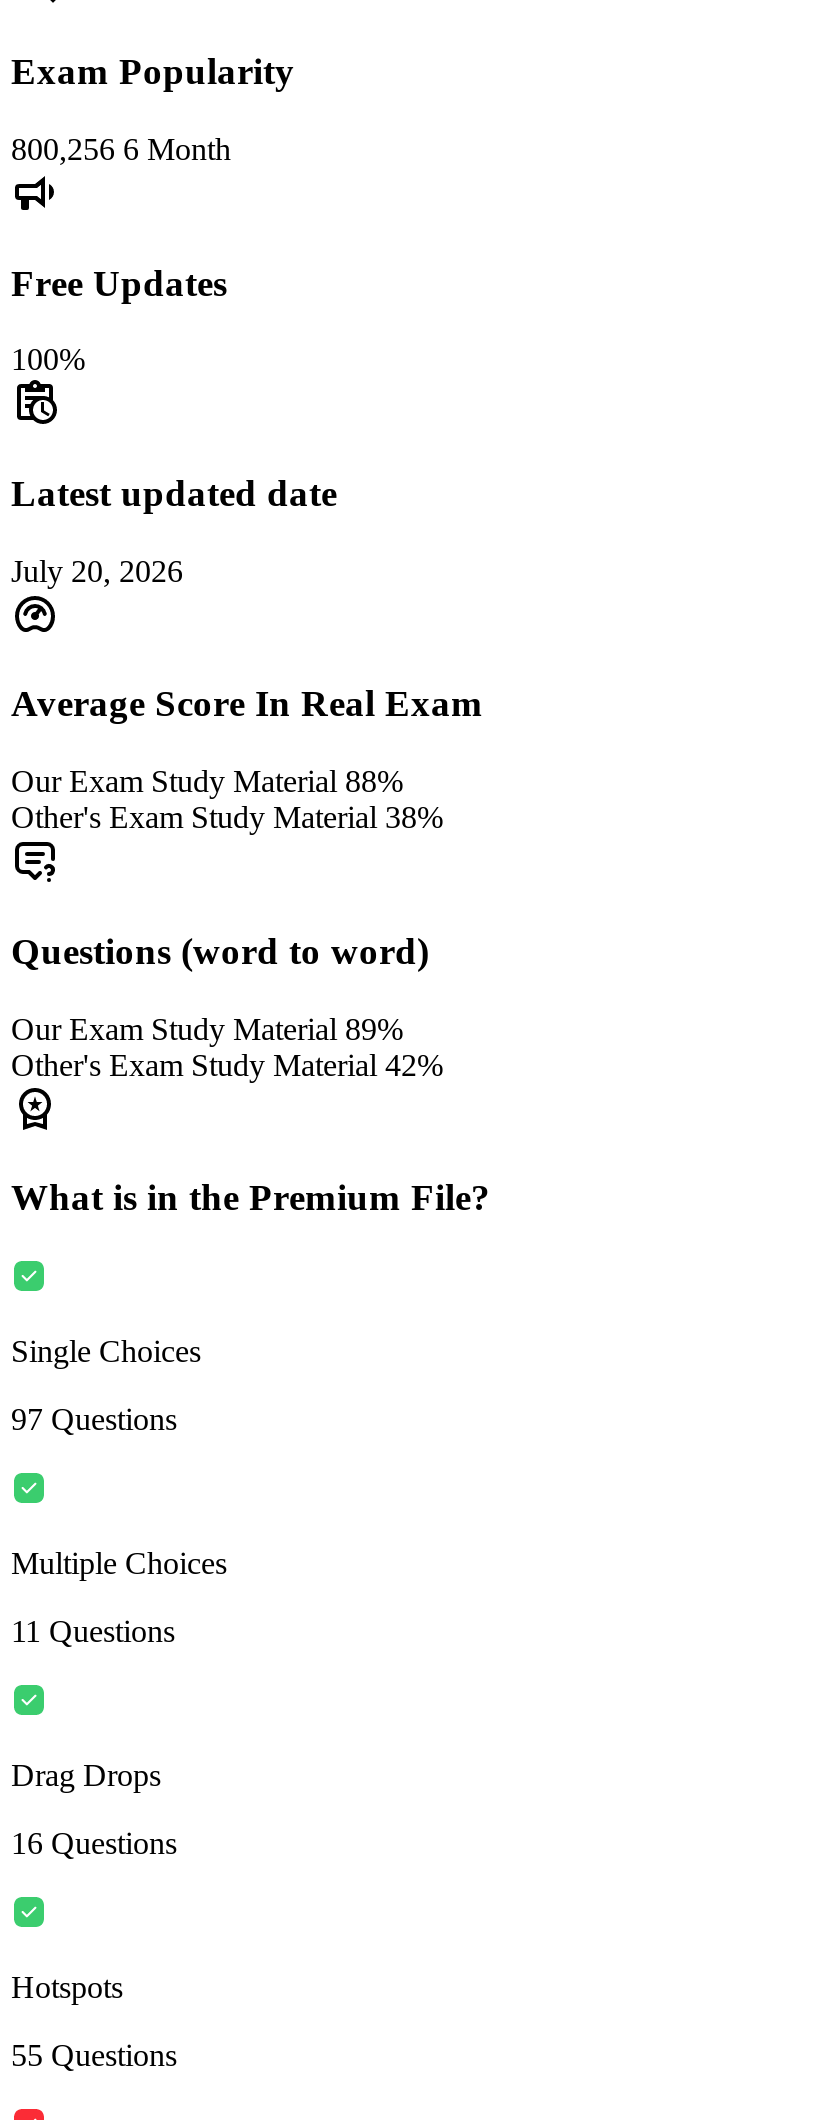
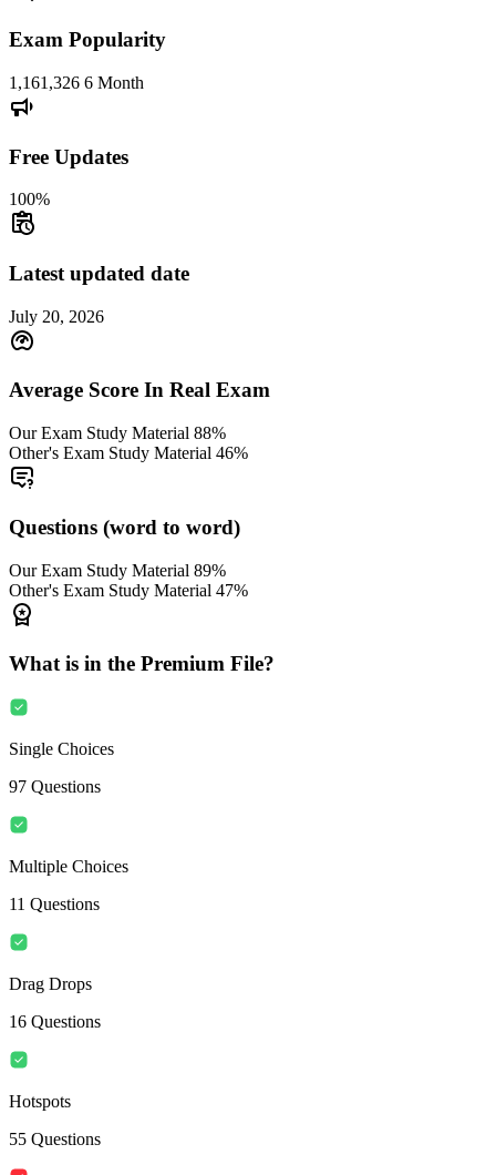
[11,132,231,166] 800,256 6 Month -> [9,73,144,92] 1,161,326 6 Month
[11,800,443,834] Other's Exam Study Material 38% -> [9,444,248,462] Other's Exam Study Material 46%
[11,1047,443,1081] Other's Exam Study Material 42% -> [9,580,248,599] Other's Exam Study Material 47%

